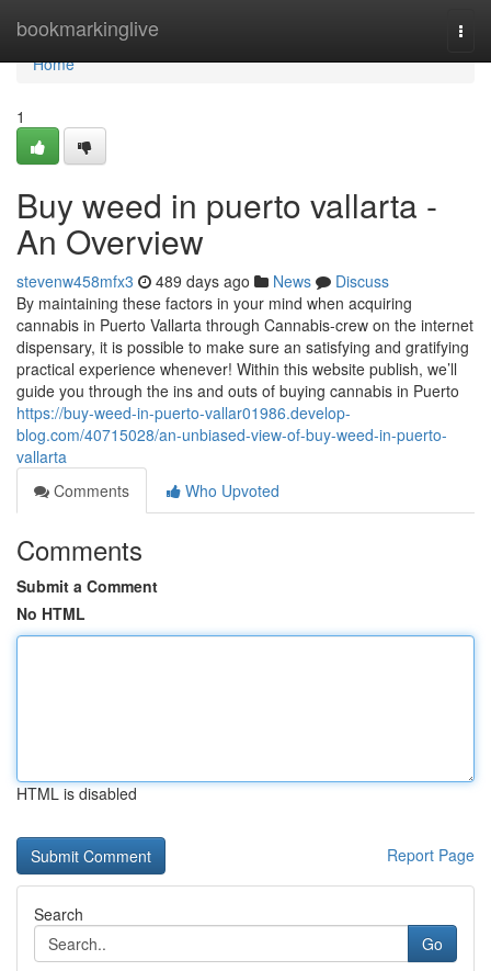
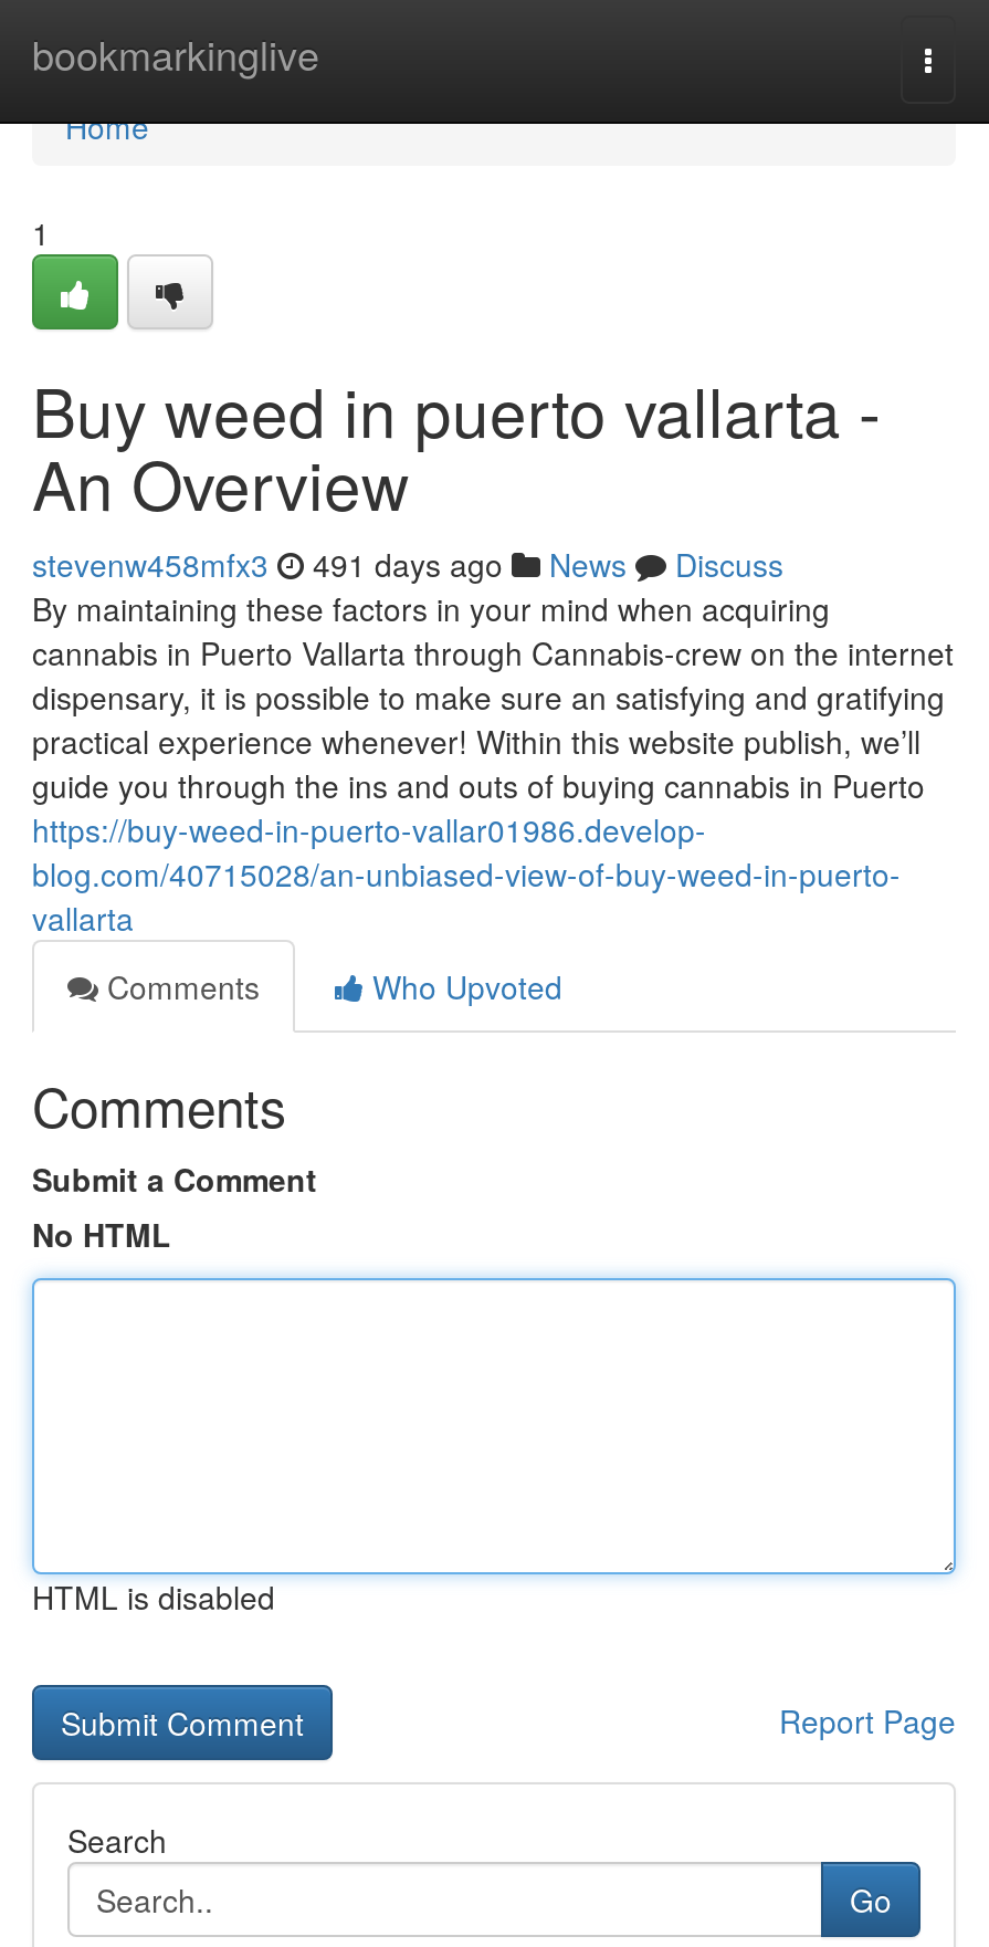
[16,270,389,292] stevenw458mfx3 489 days ago News Discuss -> [32,542,783,586] stevenw458mfx3 491 days ago News Discuss

